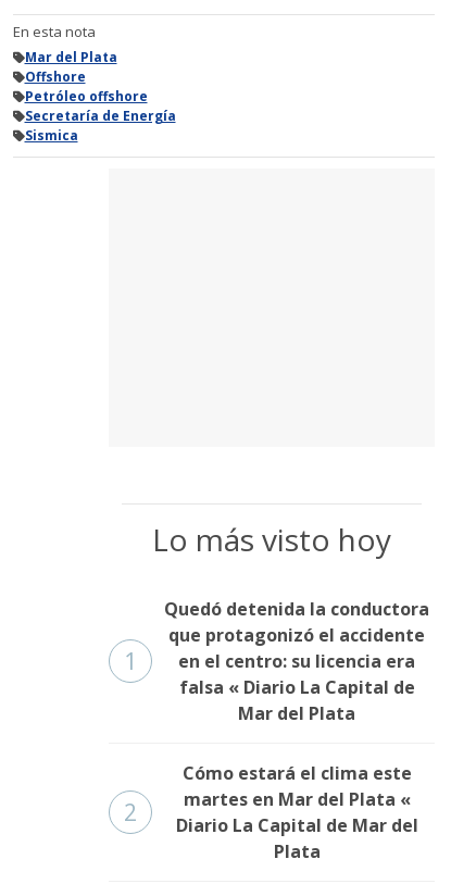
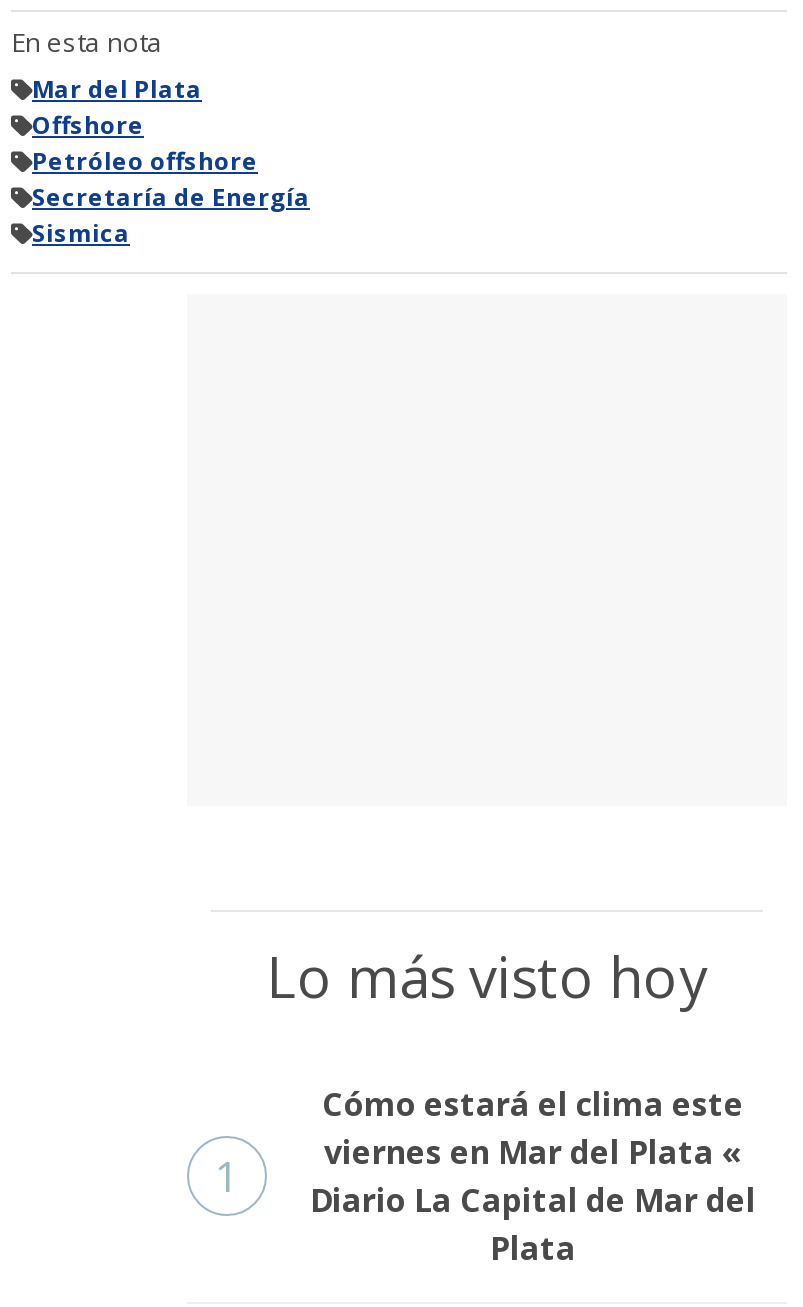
[124,597,429,828] Quedó detenida la conductora | que protagonizó el accidente | en el centro: su licencia era | falsa « Diario La Capital de | Mar del Plata | 2 -> none
[183,787,410,811] martes en Mar del Plata « -> [324,1130,742,1174] viernes en Mar del Plata «

